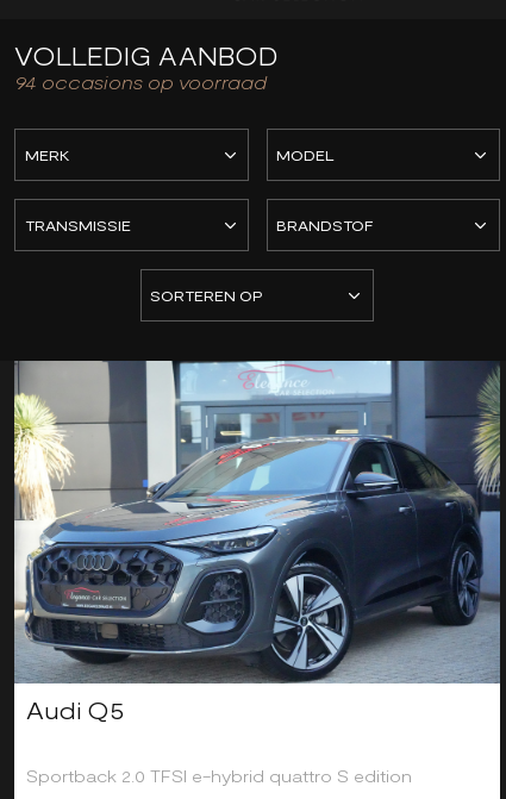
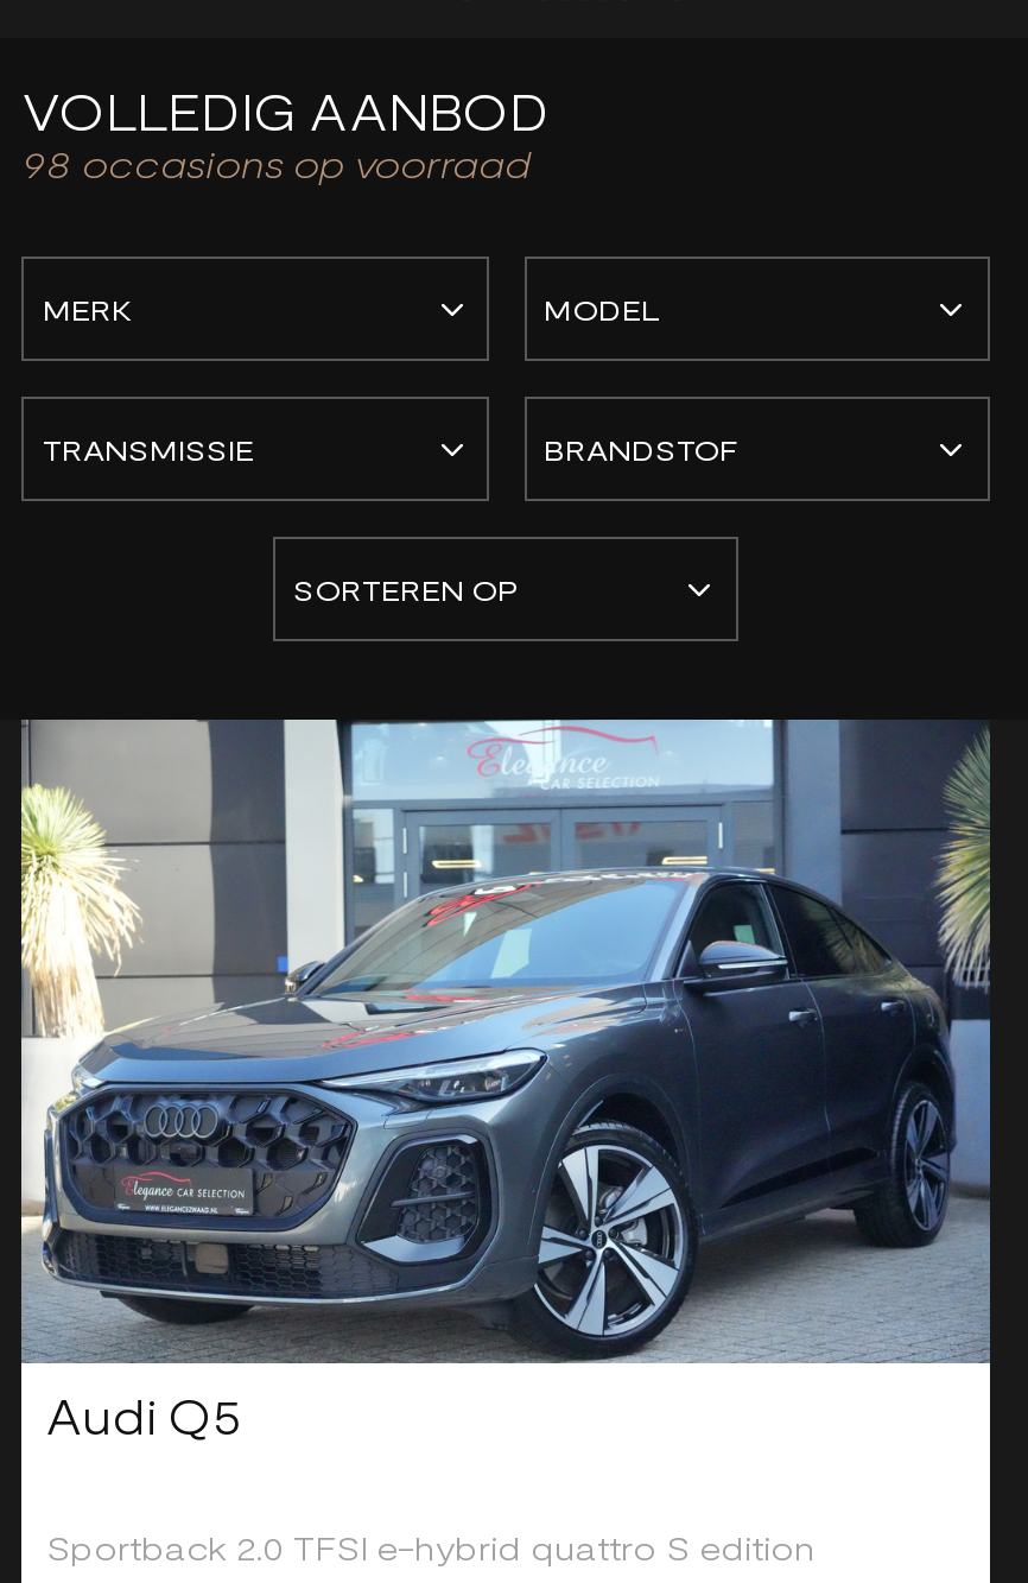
[15,70,267,93] 94 occasions op voorraad -> [23,140,531,185] 98 occasions op voorraad

